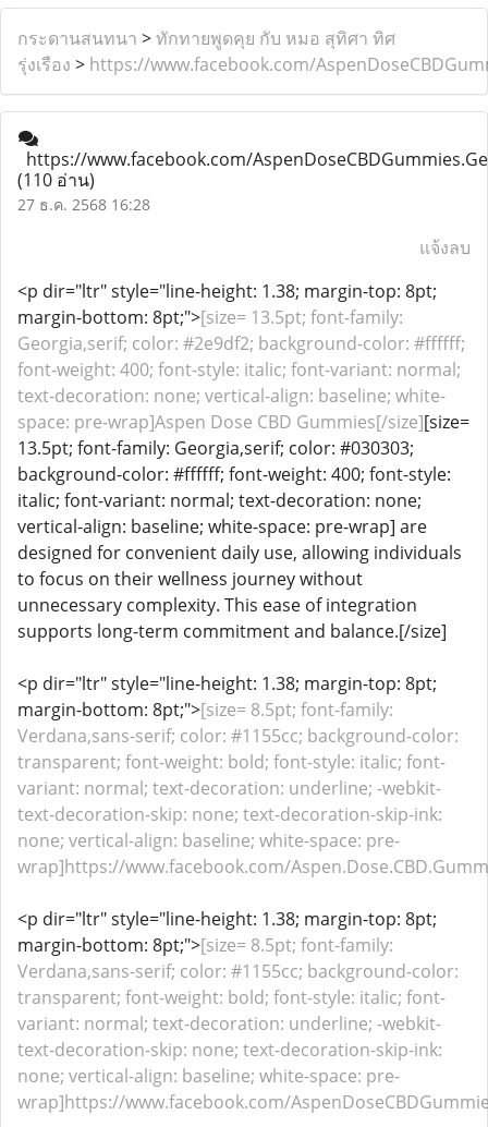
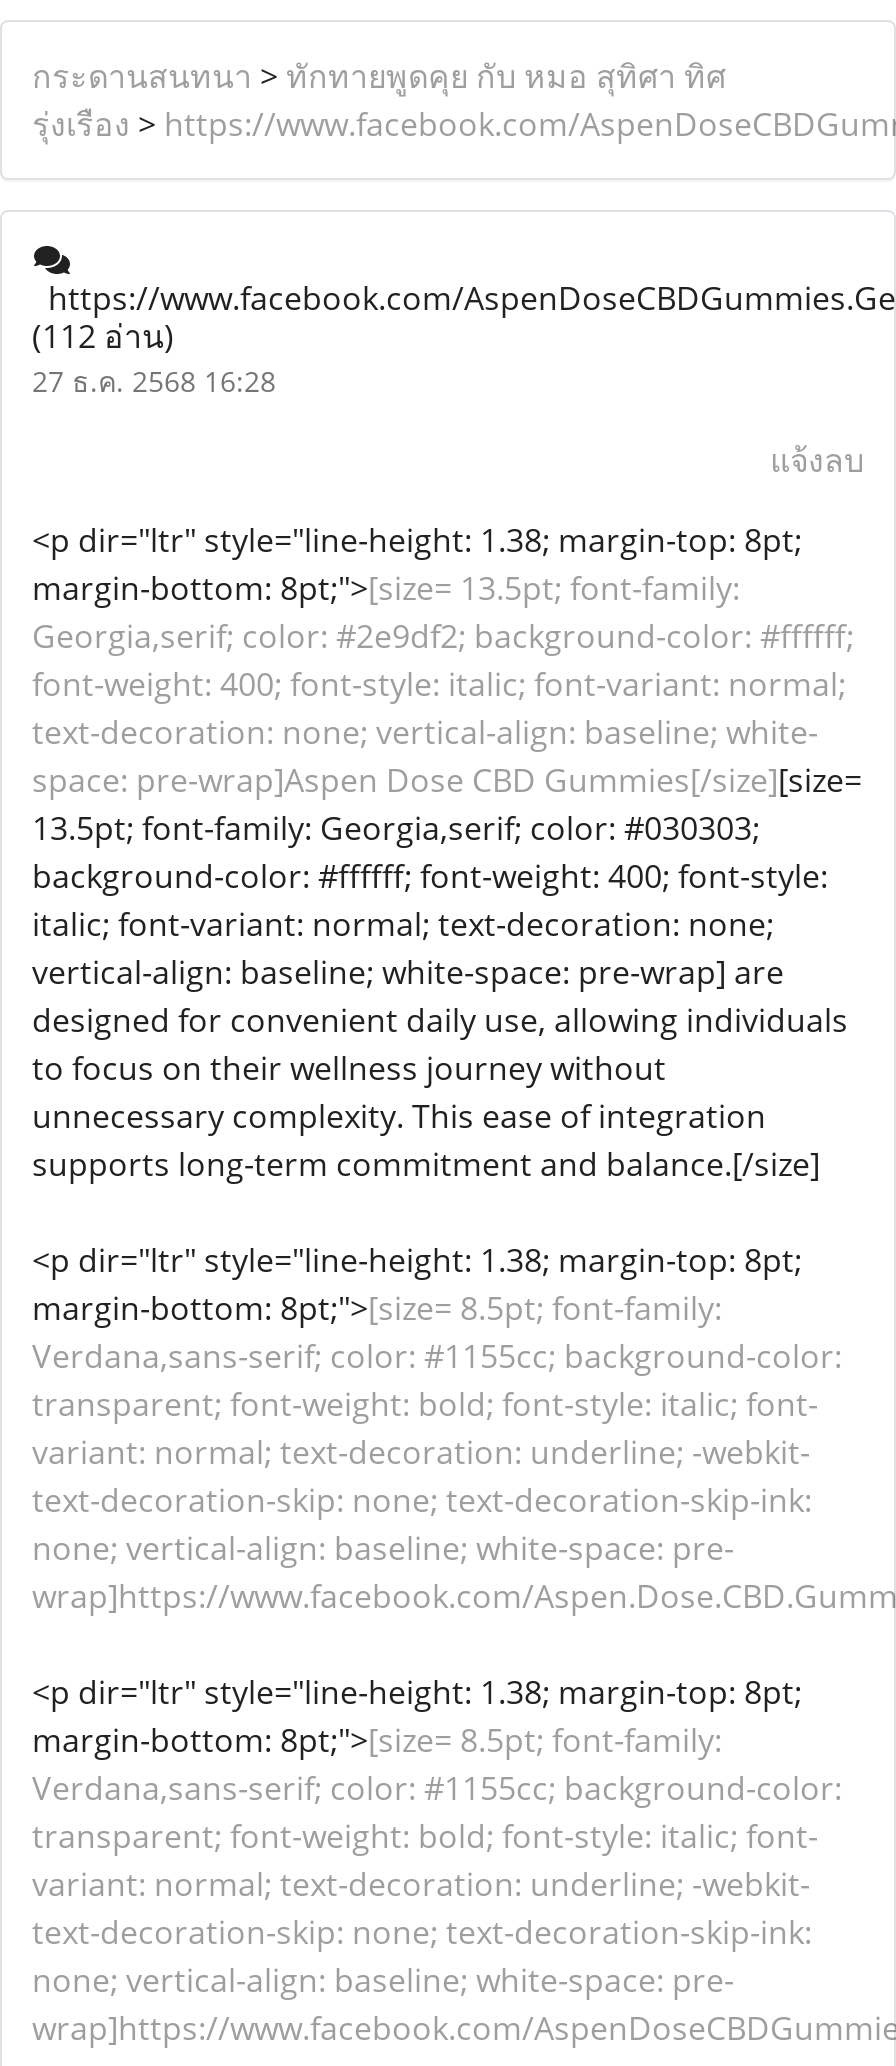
[17,168,95,192] (110 อ่าน) -> [32,314,174,358] (112 อ่าน)

